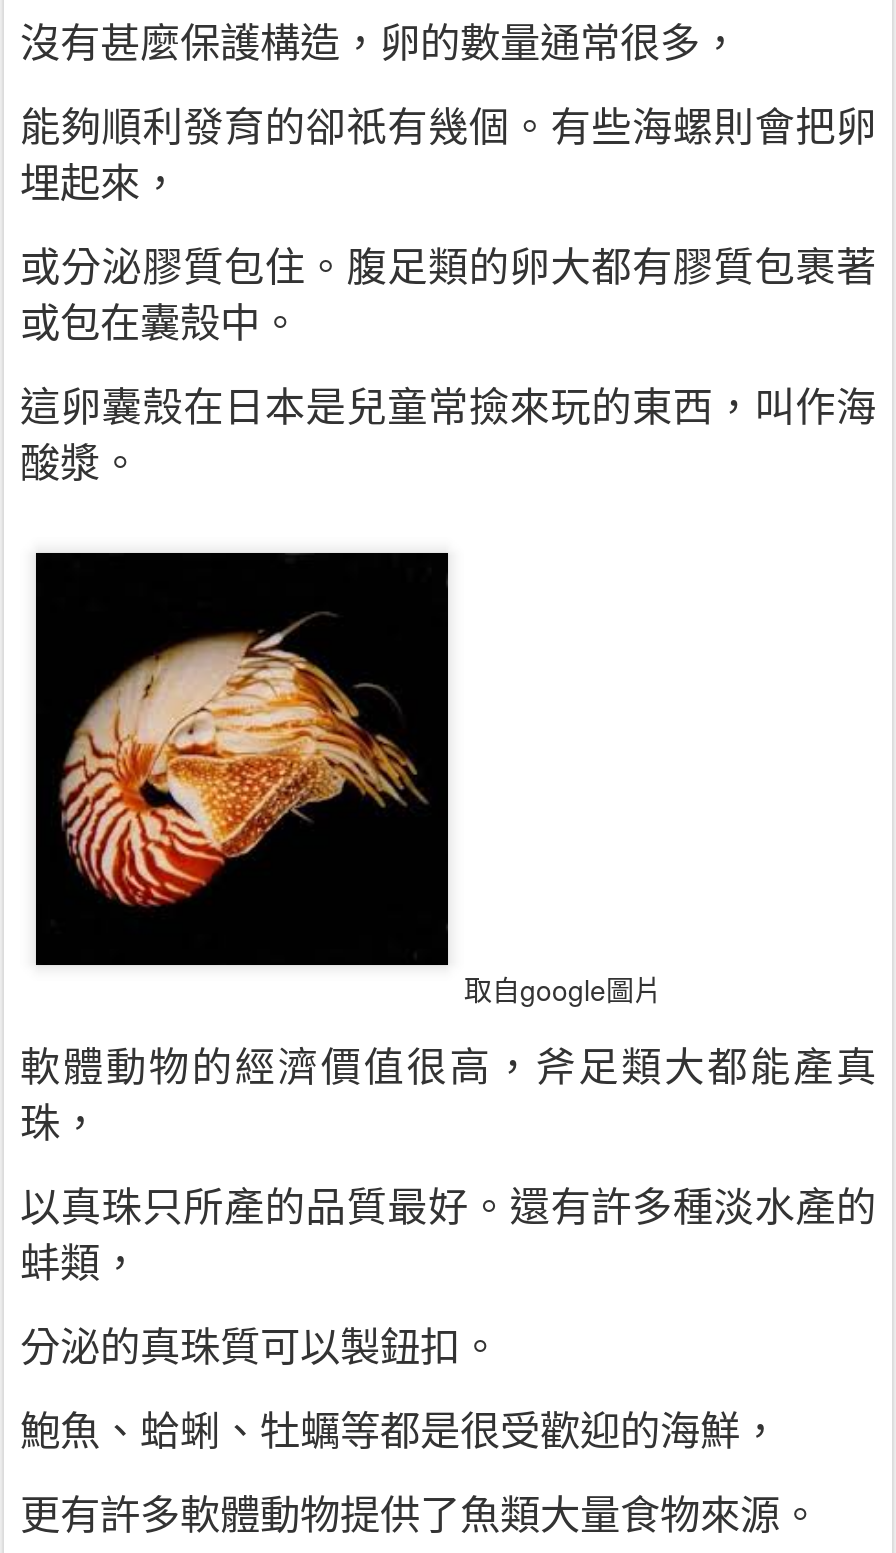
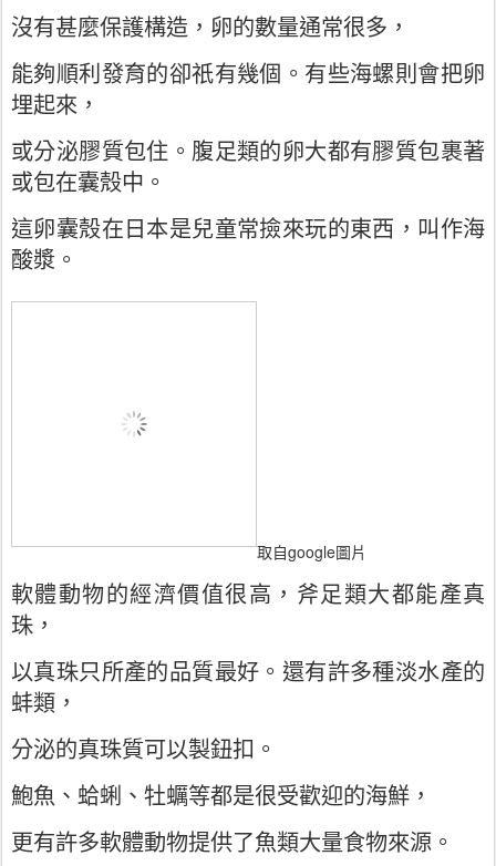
[34,551,450,967] [image] -> none

